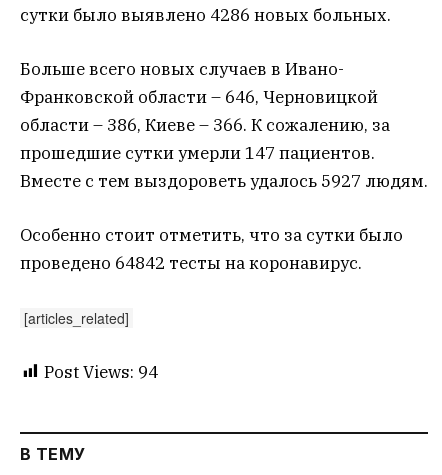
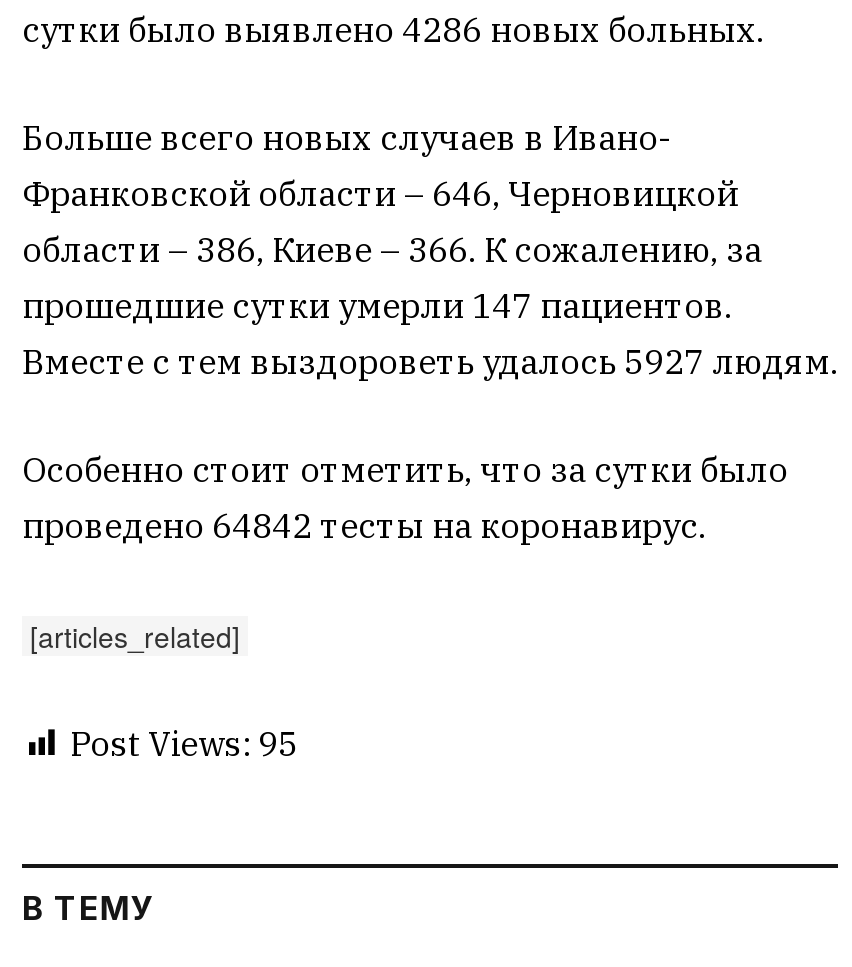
[44,361,158,383] Post Views: 94 -> [70,721,298,765] Post Views: 95

